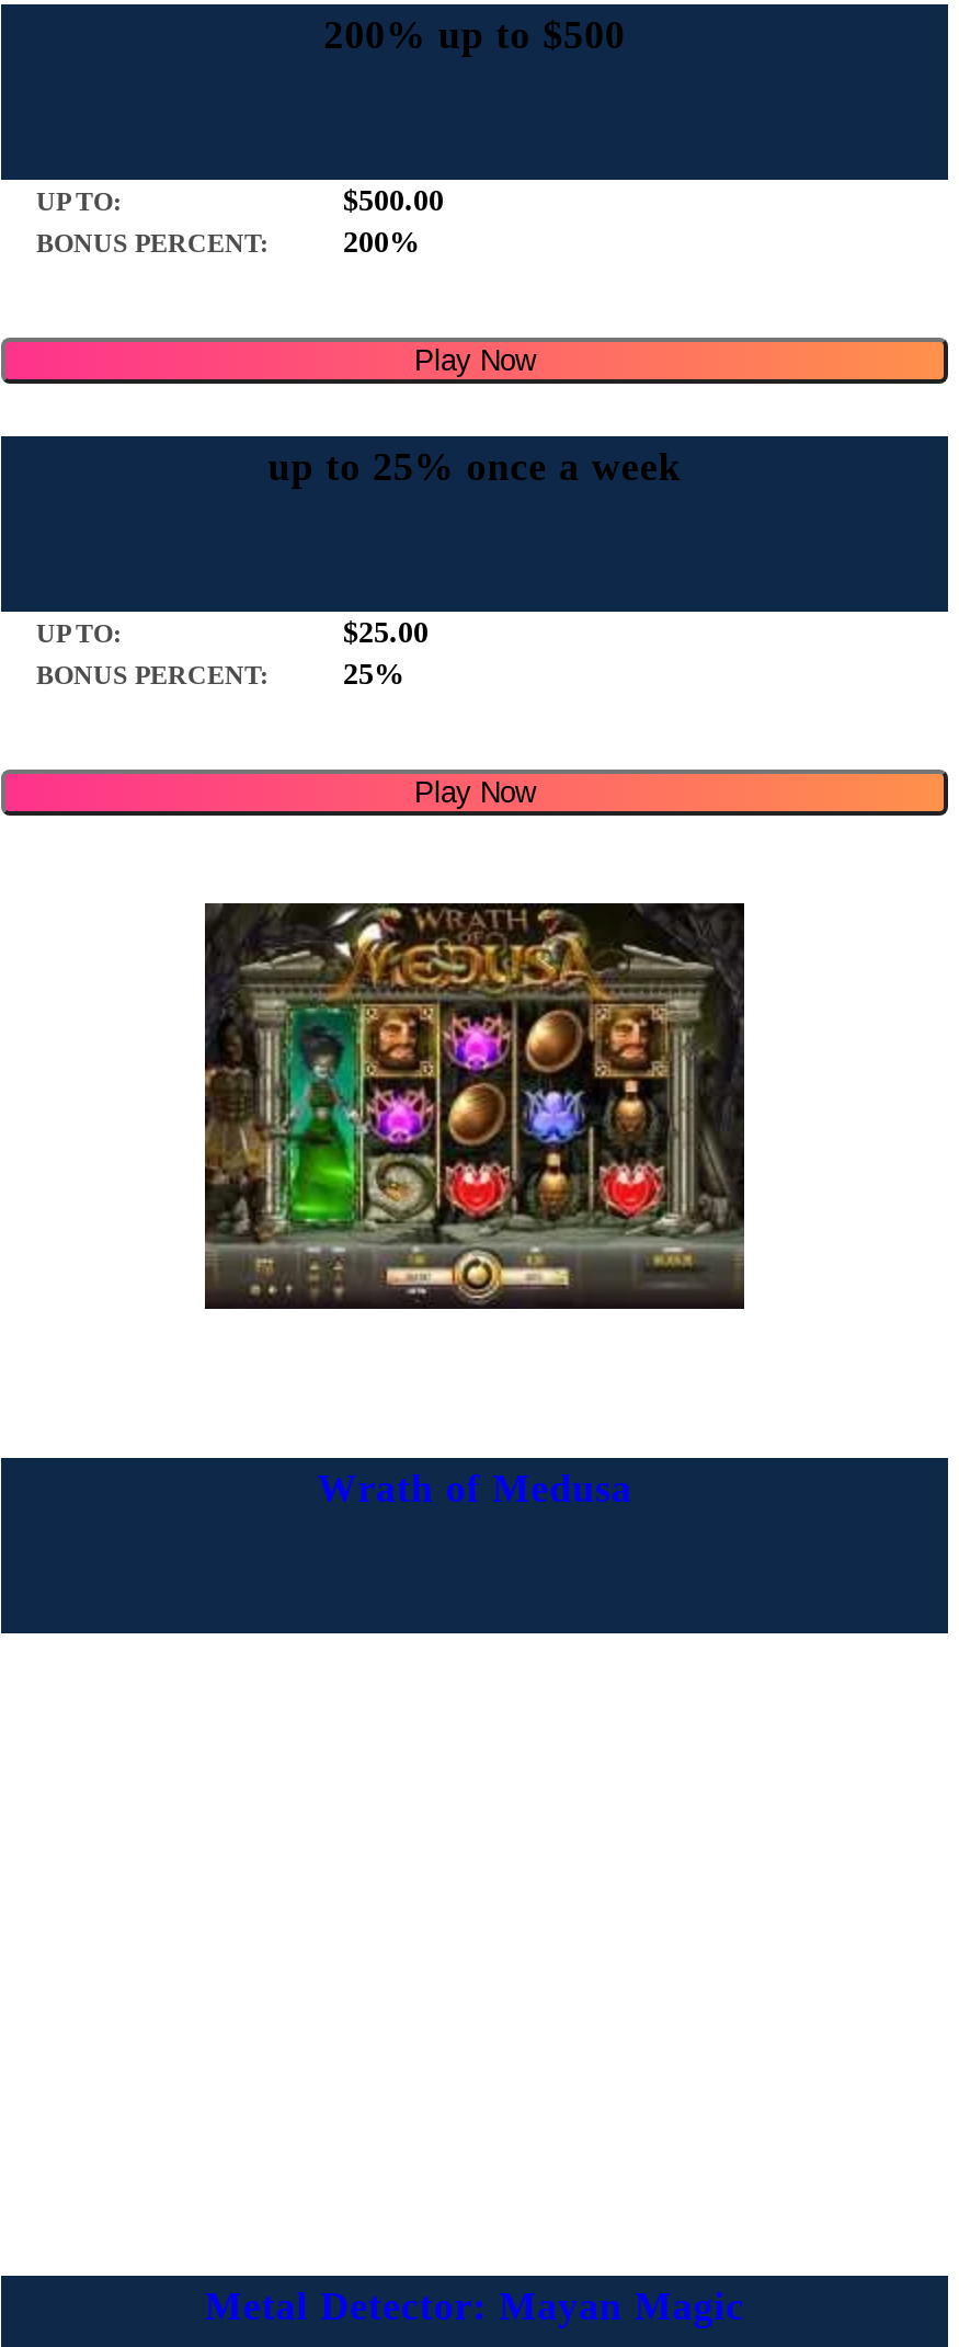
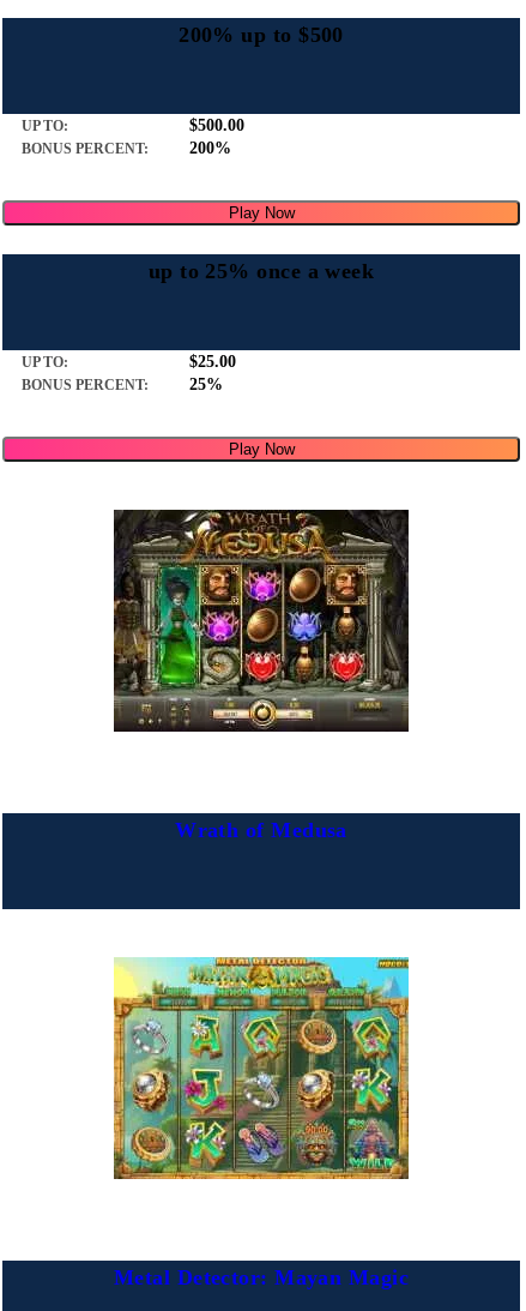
none -> [113,956,410,1180] [image]

